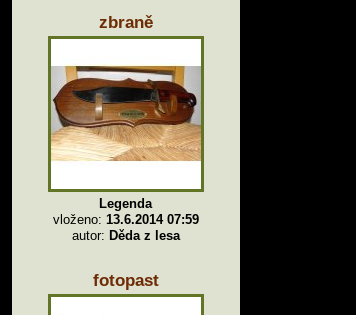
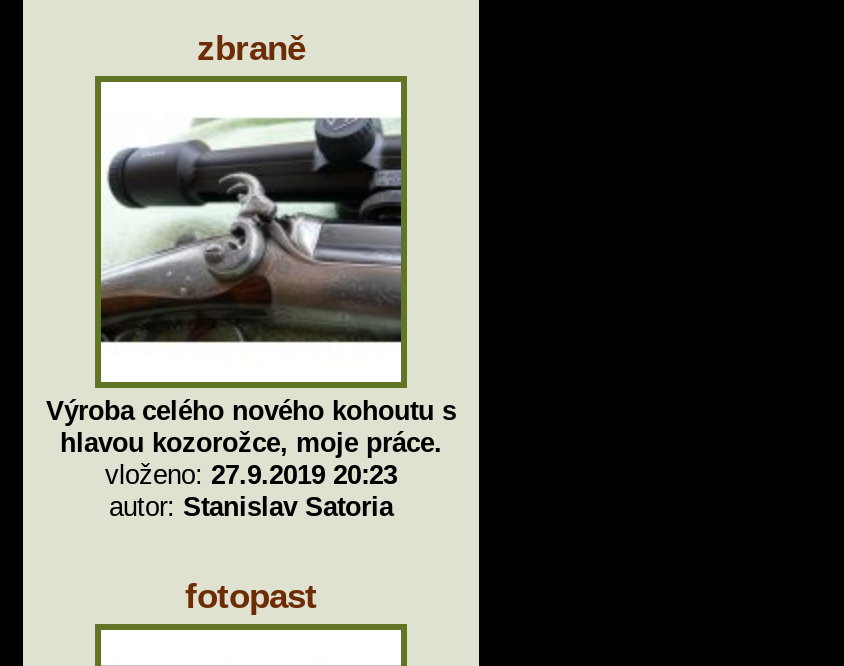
[50,57,202,243] [image] | Legenda | vloženo: 13.6.2014 07:59 | autor: Děda z lesa -> [46,116,456,522] [image] | Výroba celého nového kohoutu s | hlavou kozorožce, moje práce. | vloženo: 27.9.2019 20:23 | autor: Stanislav Satoria

